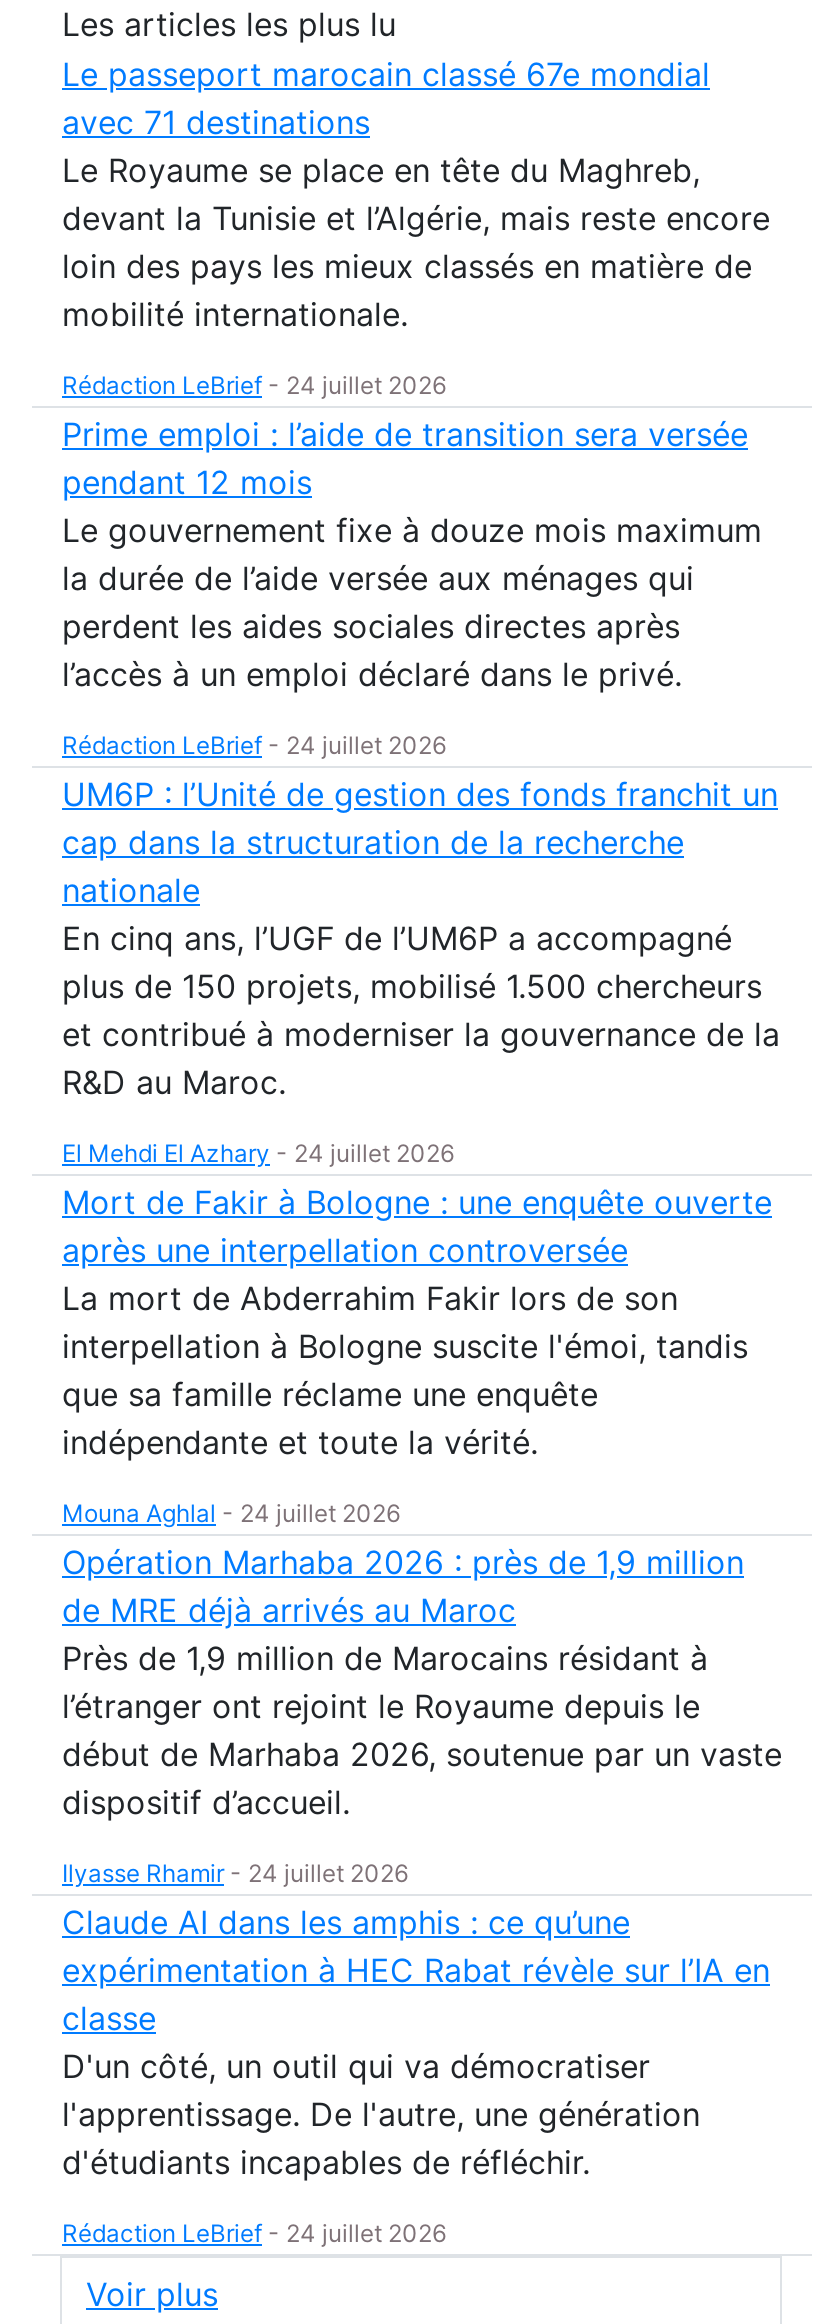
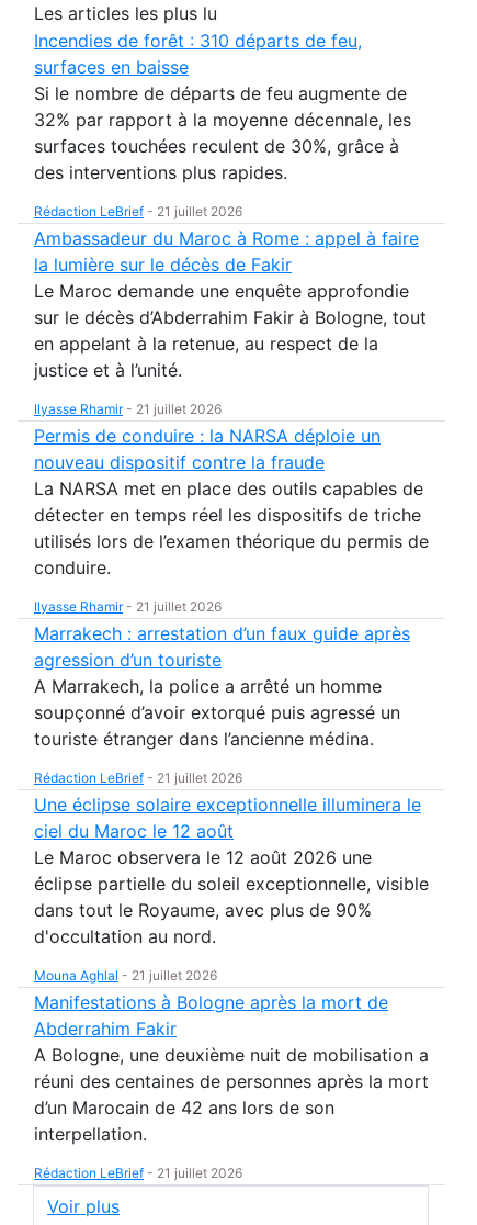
[62,55,770,335] Le passeport marocain classé 67e mondial | avec 71 destinations | Le Royaume se place en tête du Maghreb, | devant la Tunisie et l’Algérie, mais reste encore | loin des pays les mieux classés en matière de | mobilité internationale. -> [34,30,411,184] Incendies de forêt : 310 départs de feu, | surfaces en baisse | Si le nombre de départs de feu augmente de | 32% par rapport à la moyenne décennale, les | surfaces touchées reculent de 30%, grâce à | des interventions plus rapides.
[62,371,762,695] Rédaction LeBrief - 24 juillet 2026 | Prime emploi : l’aide de transition sera versée | pendant 12 mois | Le gouvernement fixe à douze mois maximum | la durée de l’aide versée aux ménages qui | perdent les aides sociales directes après | l’accès à un emploi déclaré dans le privé. -> [34,203,427,381] Rédaction LeBrief - 21 juillet 2026 | Ambassadeur du Maroc à Rome : appel à faire | la lumière sur le décès de Fakir | Le Maroc demande une enquête approfondie | sur le décès d’Abderrahim Fakir à Bologne, tout | en appelant à la retenue, au respect de la | justice et à l’unité.
[62,731,780,1103] Rédaction LeBrief - 24 juillet 2026 | UM6P : l’Unité de gestion des fonds franchit un | cap dans la structuration de la recherche | nationale | En cinq ans, l’UGF de l’UM6P a accompagné | plus de 150 projets, mobilisé 1.500 chercheurs | et contribué à moderniser la gouvernance de la | R&D au Maroc. -> [34,401,429,579] Ilyasse Rhamir - 21 juillet 2026 | Permis de conduire : la NARSA déploie un | nouveau dispositif contre la fraude | La NARSA met en place des outils capables de | détecter en temps réel les dispositifs de triche | utilisés lors de l’examen théorique du permis de | conduire.
[62,1139,772,1463] El Mehdi El Azhary - 24 juillet 2026 | Mort de Fakir à Bologne : une enquête ouverte | après une interpellation controversée | La mort de Abderrahim Fakir lors de son | interpellation à Bologne suscite l'émoi, tandis | que sa famille réclame une enquête | indépendante et toute la vérité. -> [34,599,410,750] Ilyasse Rhamir - 21 juillet 2026 | Marrakech : arrestation d’un faux guide après | agression d’un touriste | A Marrakech, la police a arrêté un homme | soupçonné d’avoir extorqué puis agressé un | touriste étranger dans l’ancienne médina.
[62,1499,782,1823] Mouna Aghlal - 24 juillet 2026 | Opération Marhaba 2026 : près de 1,9 million | de MRE déjà arrivés au Maroc | Près de 1,9 million de Marocains résidant à | l’étranger ont rejoint le Royaume depuis le | début de Marhaba 2026, soutenue par un vaste | dispositif d’accueil. -> [34,770,429,948] Rédaction LeBrief - 21 juillet 2026 | Une éclipse solaire exceptionnelle illuminera le | ciel du Maroc le 12 août | Le Maroc observera le 12 août 2026 une | éclipse partielle du soleil exceptionnelle, visible | dans tout le Royaume, avec plus de 90% | d'occultation au nord.
[62,1859,770,2183] Ilyasse Rhamir - 24 juillet 2026 | Claude AI dans les amphis : ce qu’une | expérimentation à HEC Rabat révèle sur l’IA en | classe | D'un côté, un outil qui va démocratiser | l'apprentissage. De l'autre, une génération | d'étudiants incapables de réfléchir. -> [34,967,429,1145] Mouna Aghlal - 21 juillet 2026 | Manifestations à Bologne après la mort de | Abderrahim Fakir | A Bologne, une deuxième nuit de mobilisation a | réuni des centaines de personnes après la mort | d’un Marocain de 42 ans lors de son | interpellation.
[62,2219,446,2249] Rédaction LeBrief - 24 juillet 2026 -> [34,1165,242,1181] Rédaction LeBrief - 21 juillet 2026

